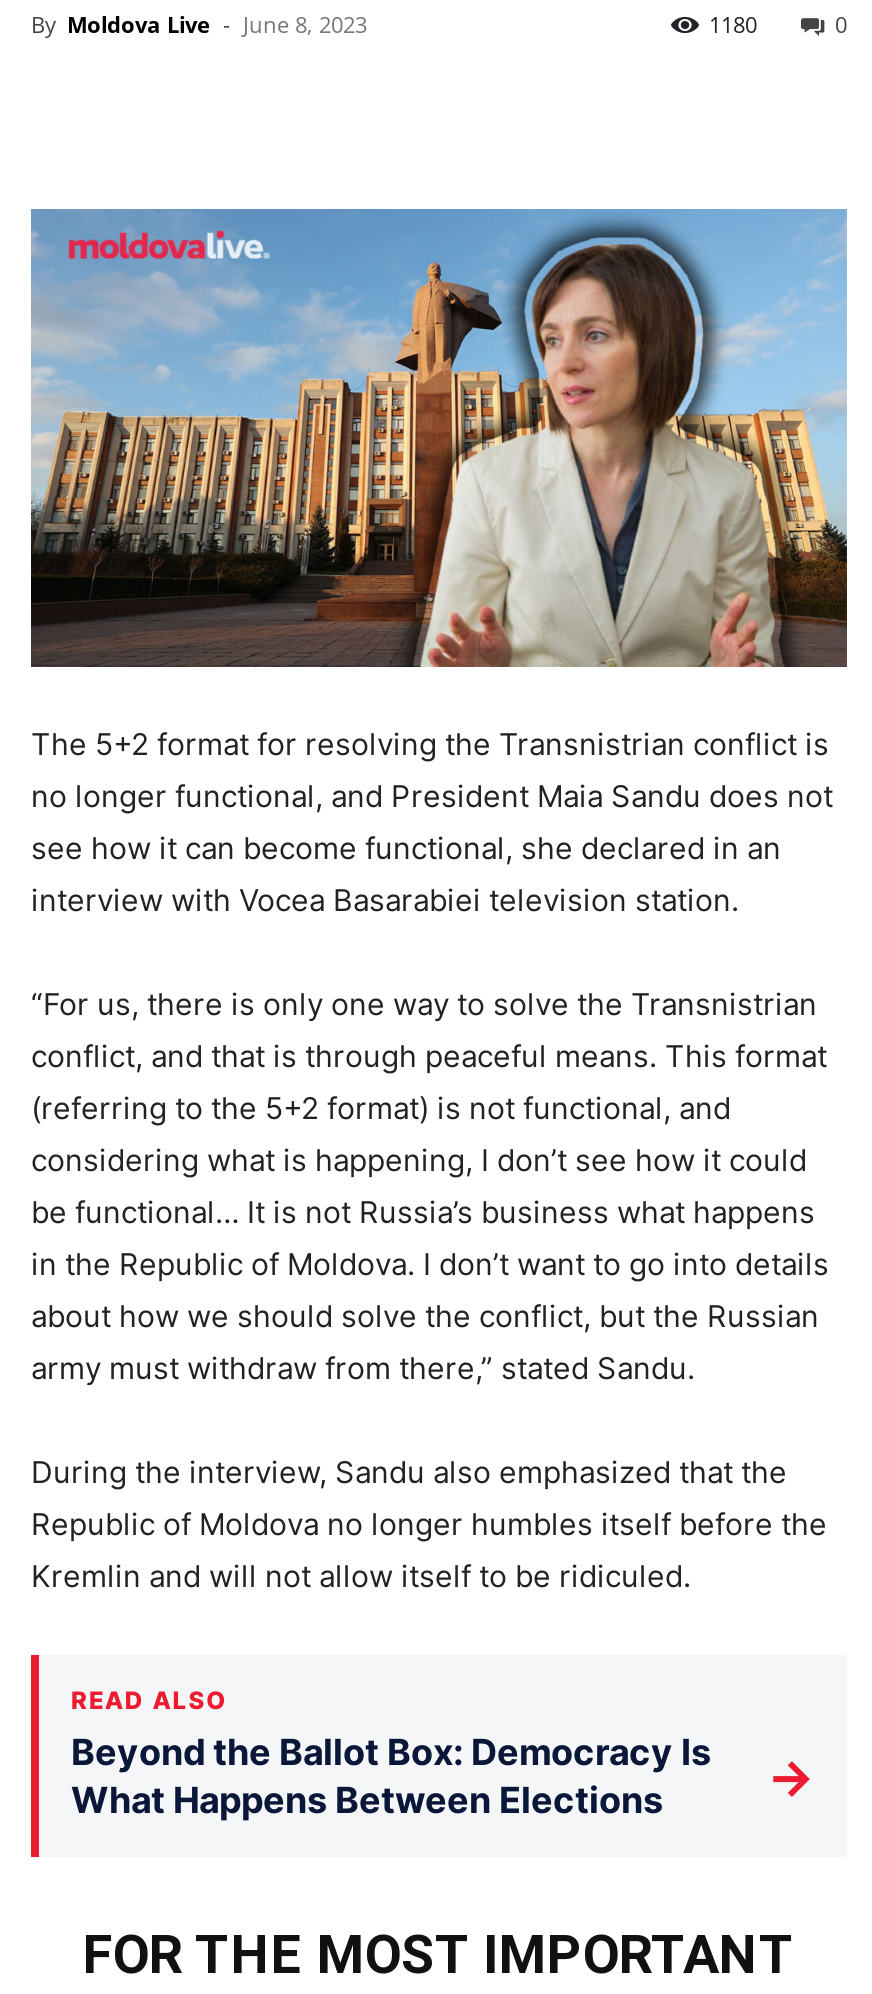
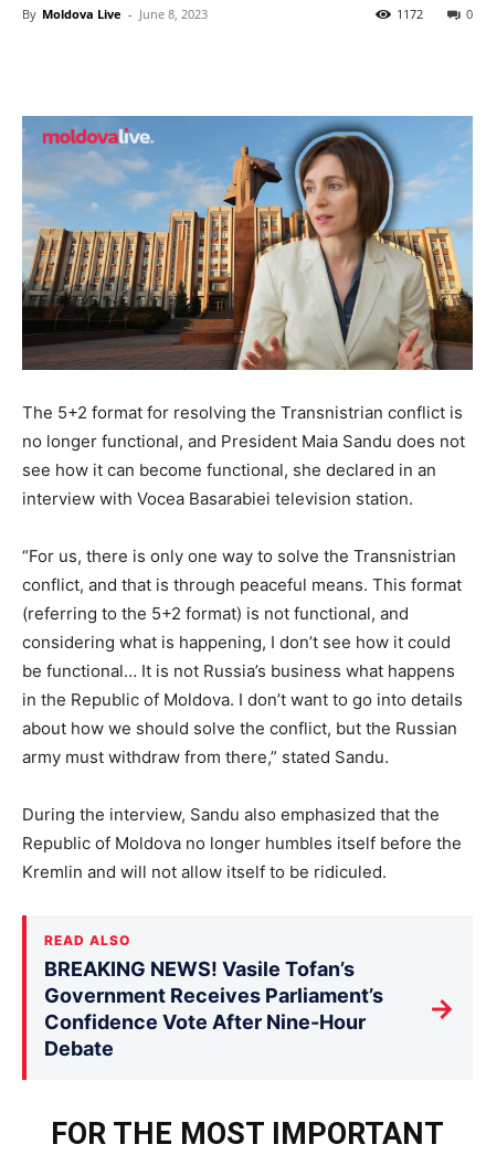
[709,9,757,39] 1180 -> [397,6,423,22] 1172
[71,1732,711,1822] Beyond the Ballot Box: Democracy Is | What Happens Between Elections -> [44,957,383,1060] BREAKING NEWS! Vasile Tofan’s | Government Receives Parliament’s | Confidence Vote After Nine-Hour | Debate

